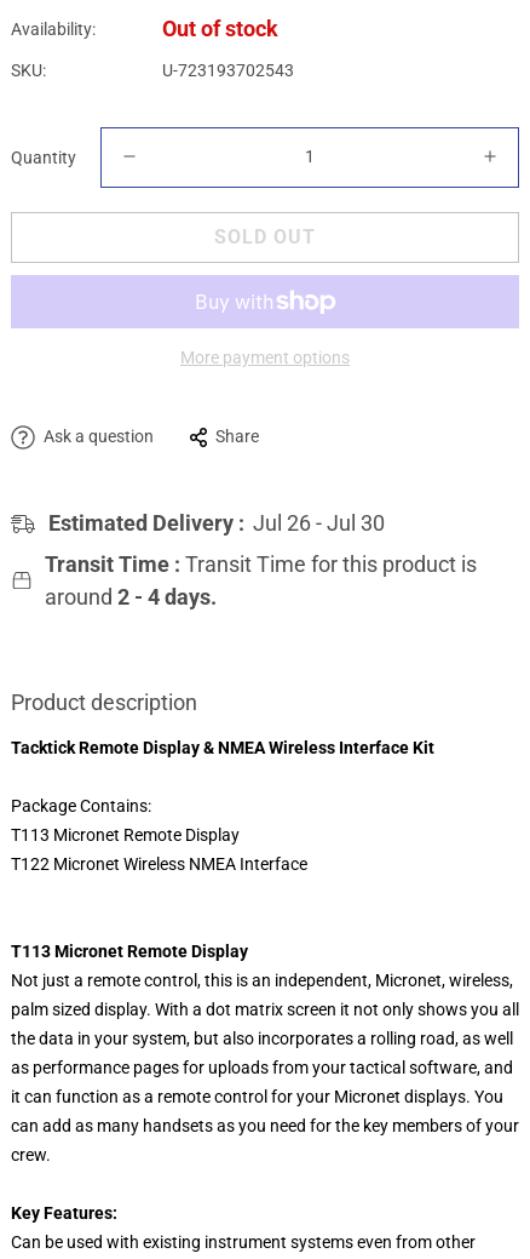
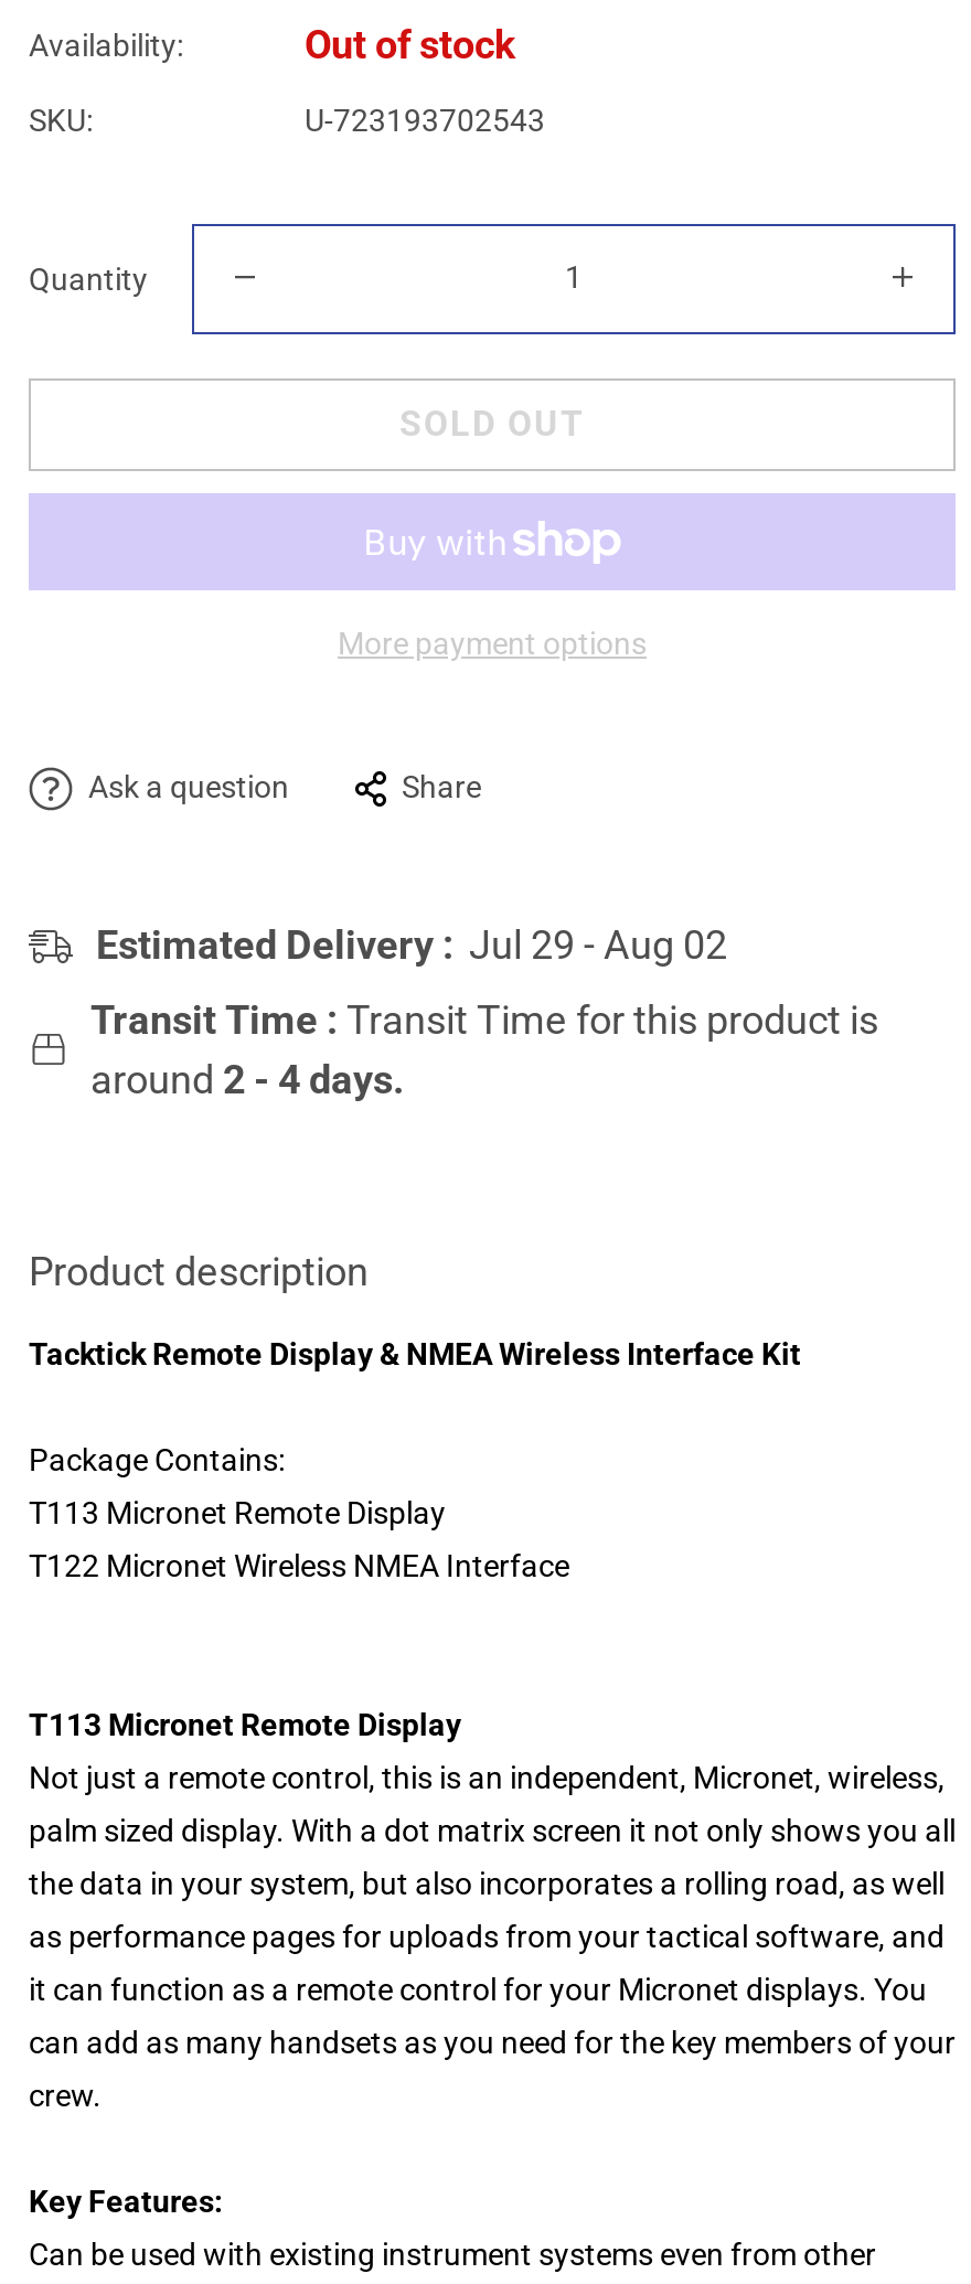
[48,510,384,536] Estimated Delivery : Jul 26 - Jul 30 -> [96,922,727,968] Estimated Delivery : Jul 29 - Aug 02

